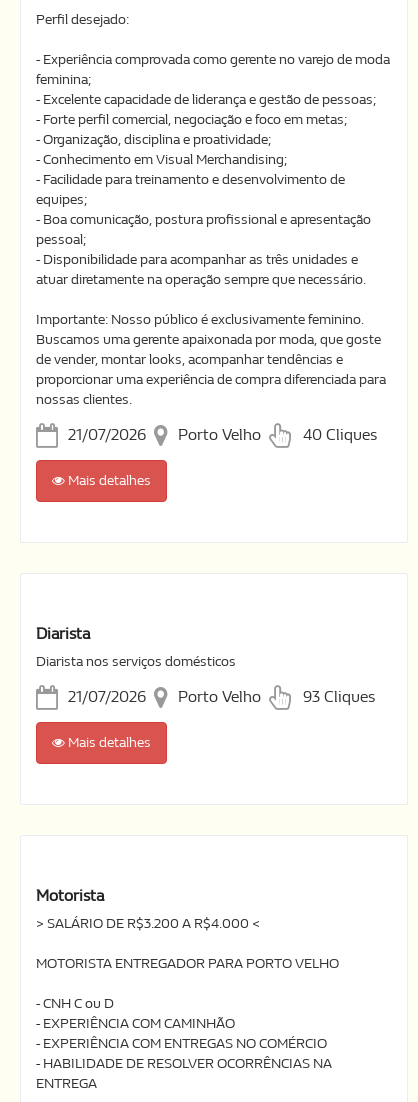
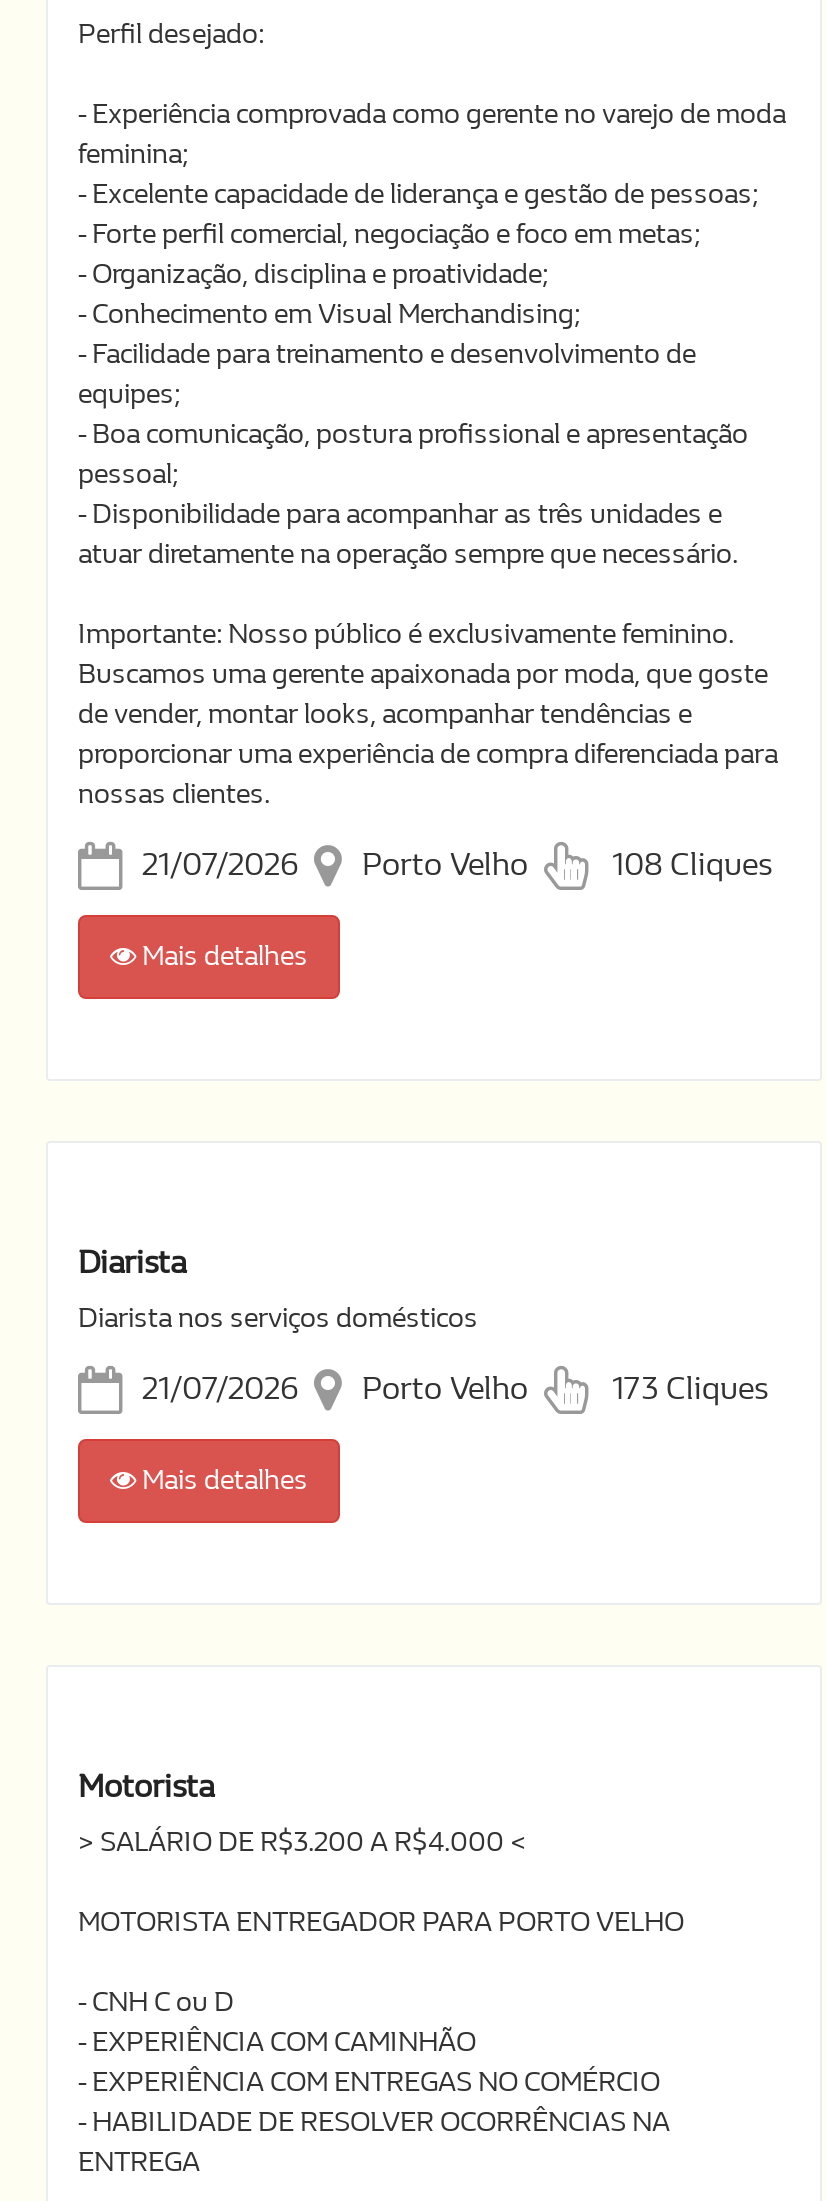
[303,425,377,444] 40 Cliques -> [612,845,772,883] 108 Cliques
[303,687,375,706] 93 Cliques -> [612,1369,768,1407] 173 Cliques

